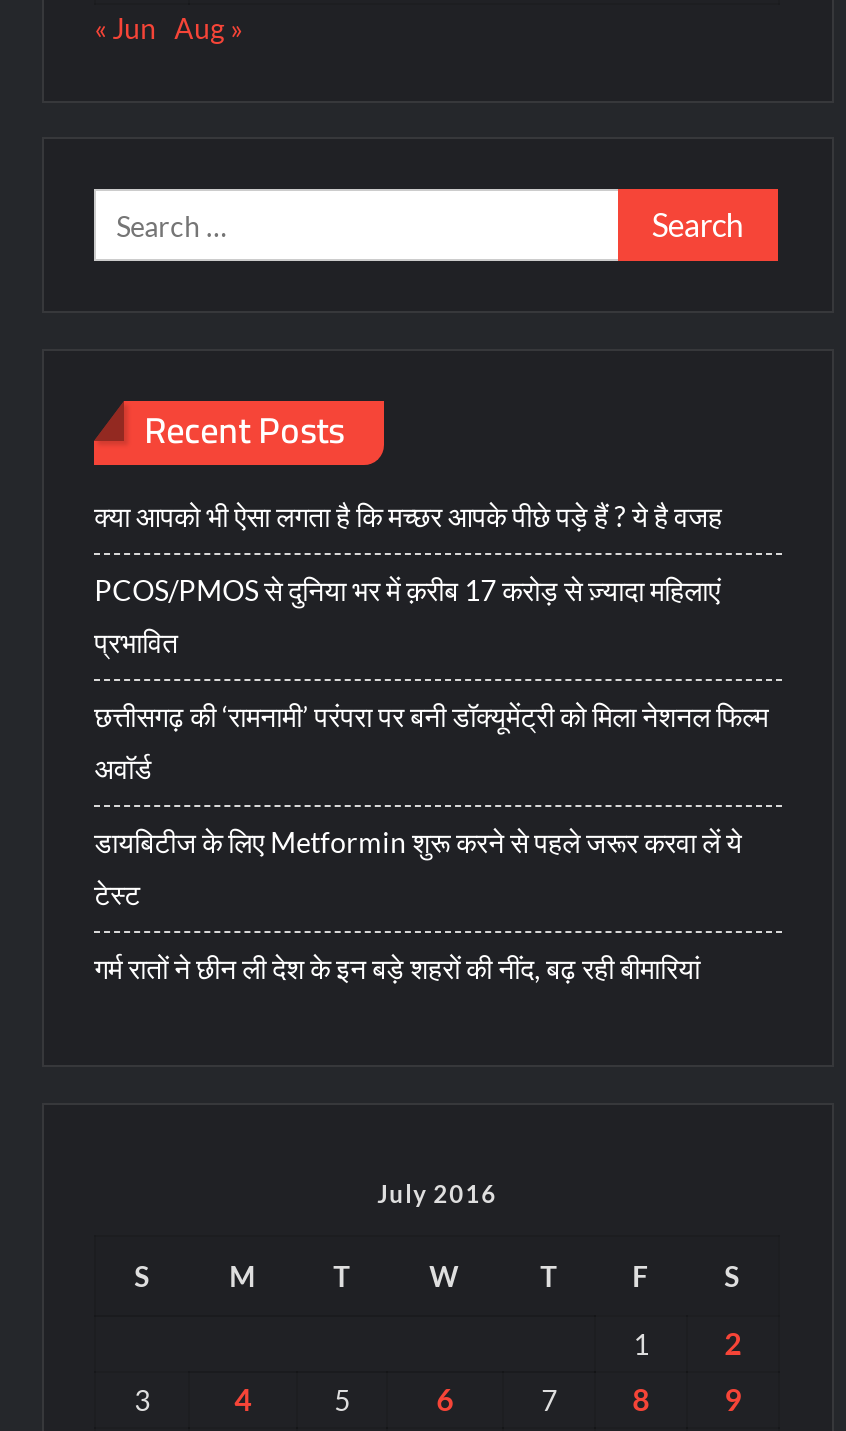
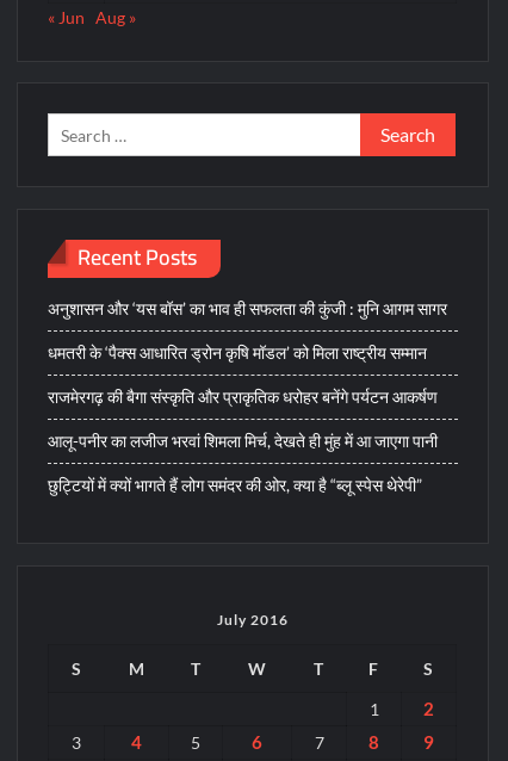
[94,500,768,986] क्या आपको भी ऐसा लगता है कि मच्छर आपके पीछे पड़े हैं ? ये है वजह | PCOS/PMOS से दुनिया भर में क़रीब 17 करोड़ से ज़्यादा महिलाएं | प्रभावित | छत्तीसगढ़ की ‘रामनामी’ परंपरा पर बनी डॉक्यूमेंट्री को मिला नेशनल फिल्म | अवॉर्ड | डायबिटीज के लिए Metformin शुरू करने से पहले जरूर करवा लें ये | टेस्ट | गर्म रातों ने छीन ली देश के इन बड़े शहरों की नींद, बढ़ रही बीमारियां -> [48,299,447,495] अनुशासन और ‘यस बॉस’ का भाव ही सफलता की कुंजी : मुनि आगम सागर | धमतरी के ‘पैक्स आधारित ड्रोन कृषि मॉडल’ को मिला राष्ट्रीय सम्मान | राजमेरगढ़ की बैगा संस्कृति और प्राकृतिक धरोहर बनेंगे पर्यटन आकर्षण | आलू-पनीर का लजीज भरवां शिमला मिर्च, देखते ही मुंह में आ जाएगा पानी | छुट्टियों में क्यों भागते हैं लोग समंदर की ओर, क्या है “ब्लू स्पेस थेरेपी”

